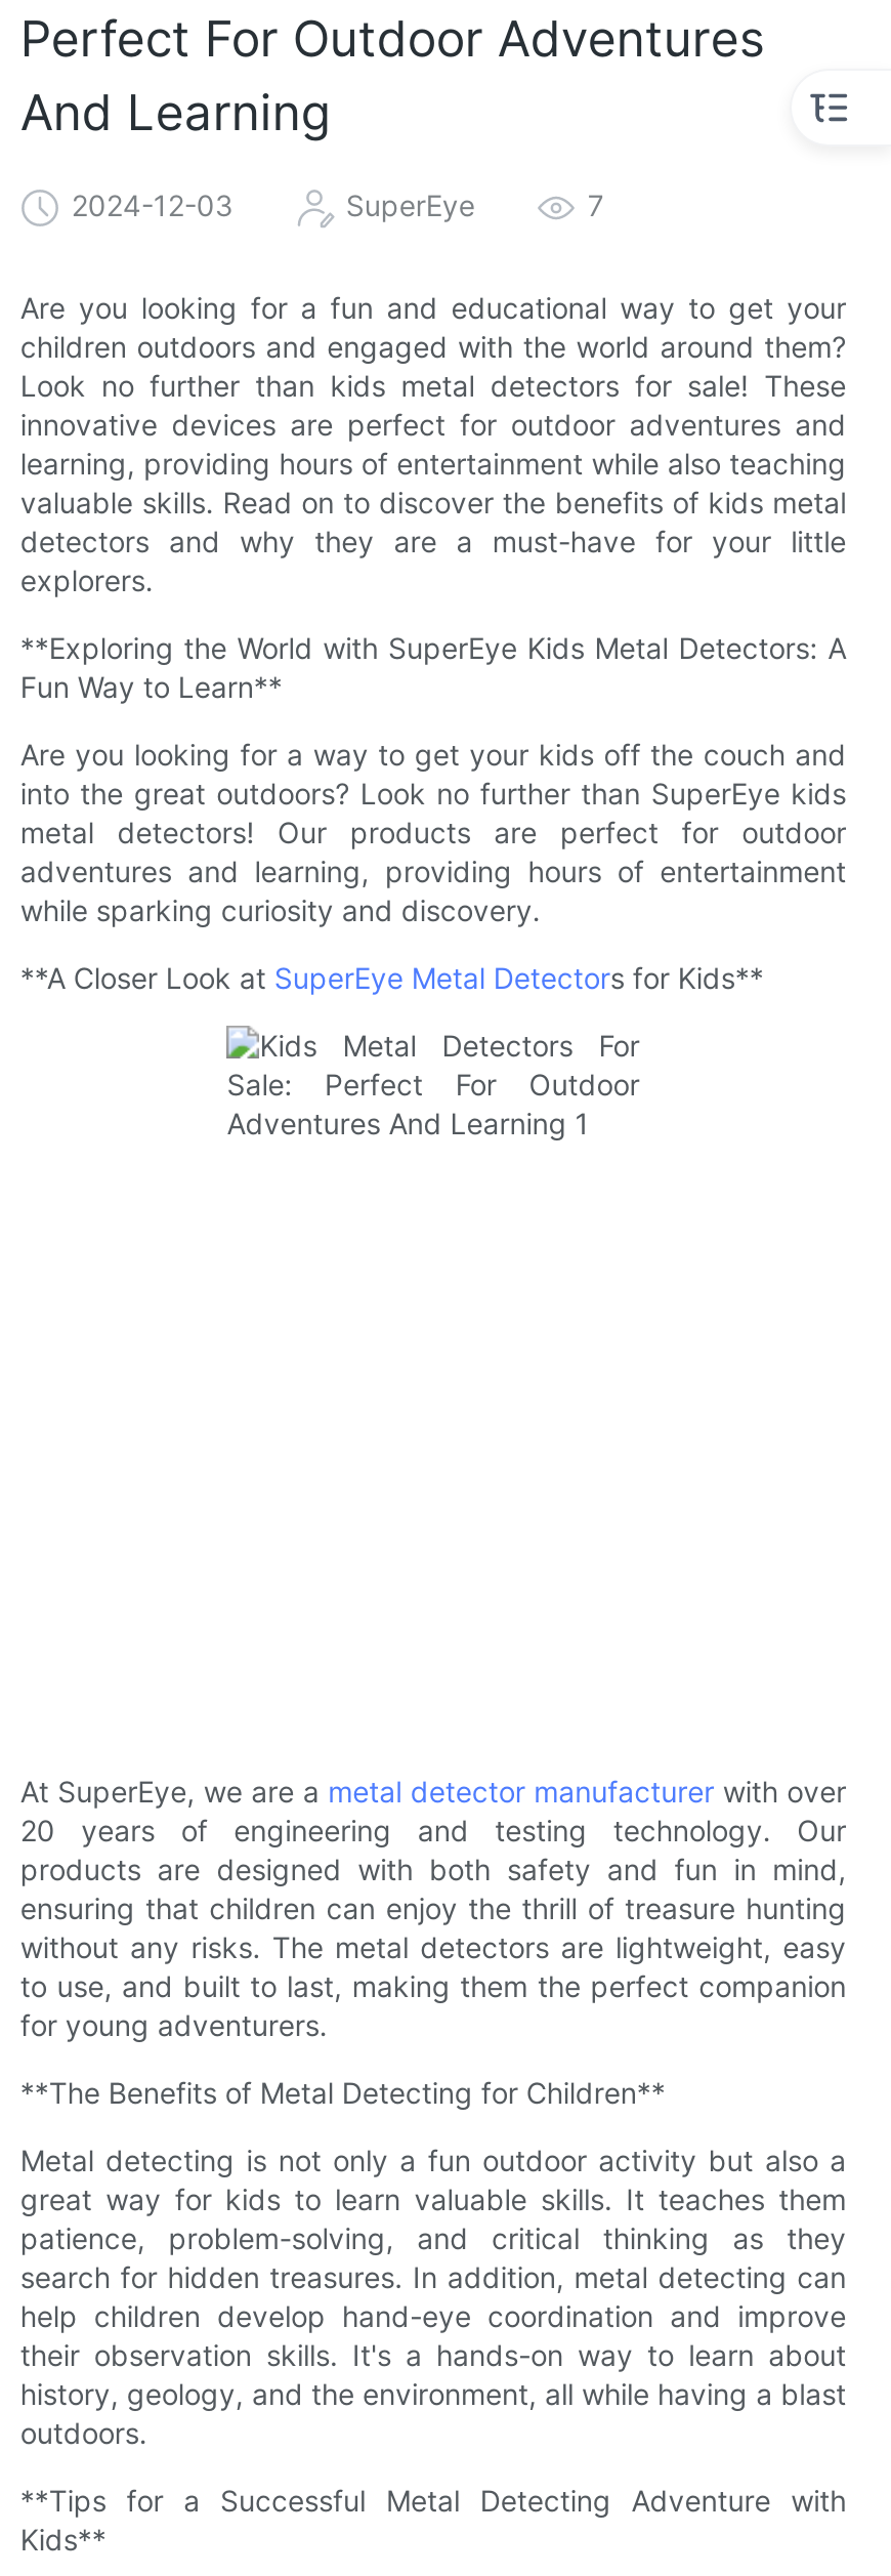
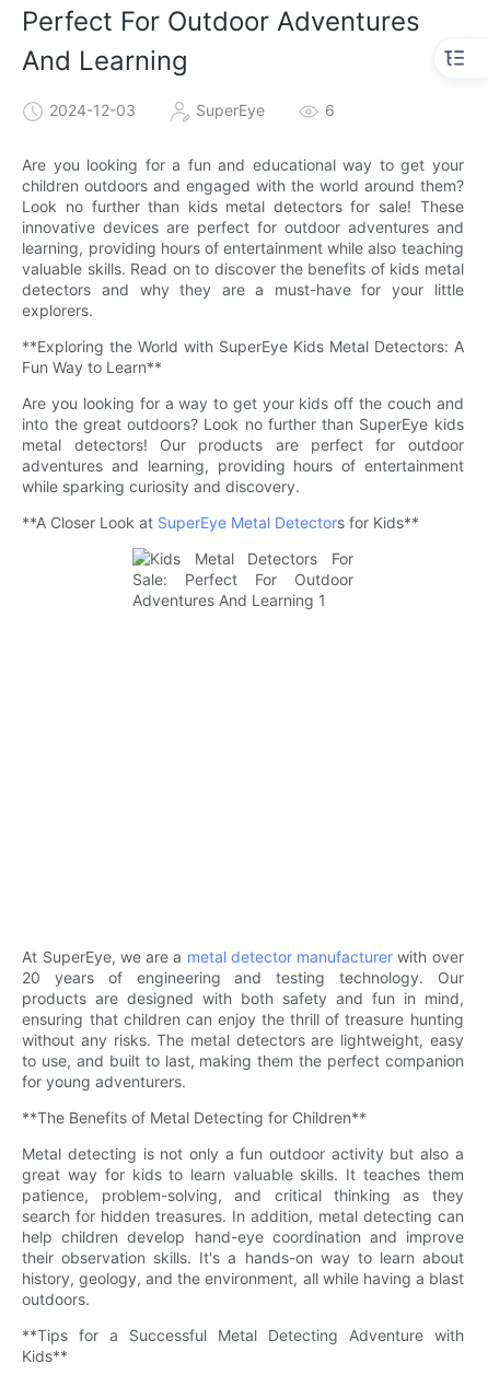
[588,188,604,222] 7 -> [325,101,335,119] 6

